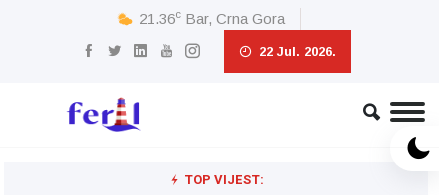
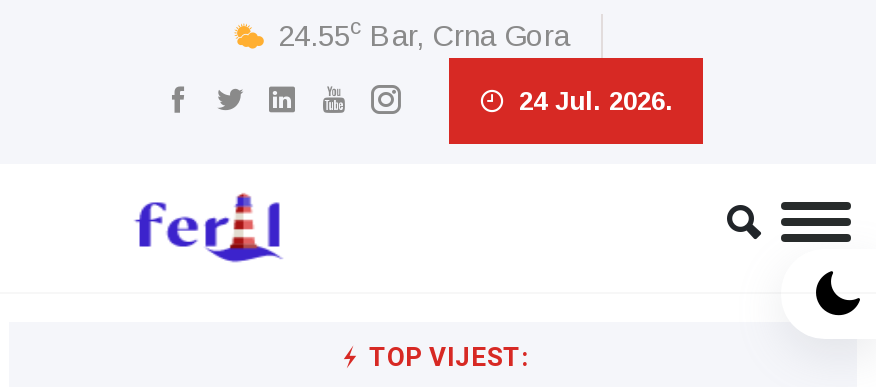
[138,8,284,27] 21.36c Bar, Crna Gora -> [278,15,570,52] 24.55c Bar, Crna Gora
[255,44,336,59] 22 Jul. 2026. -> [511,86,673,116] 24 Jul. 2026.

